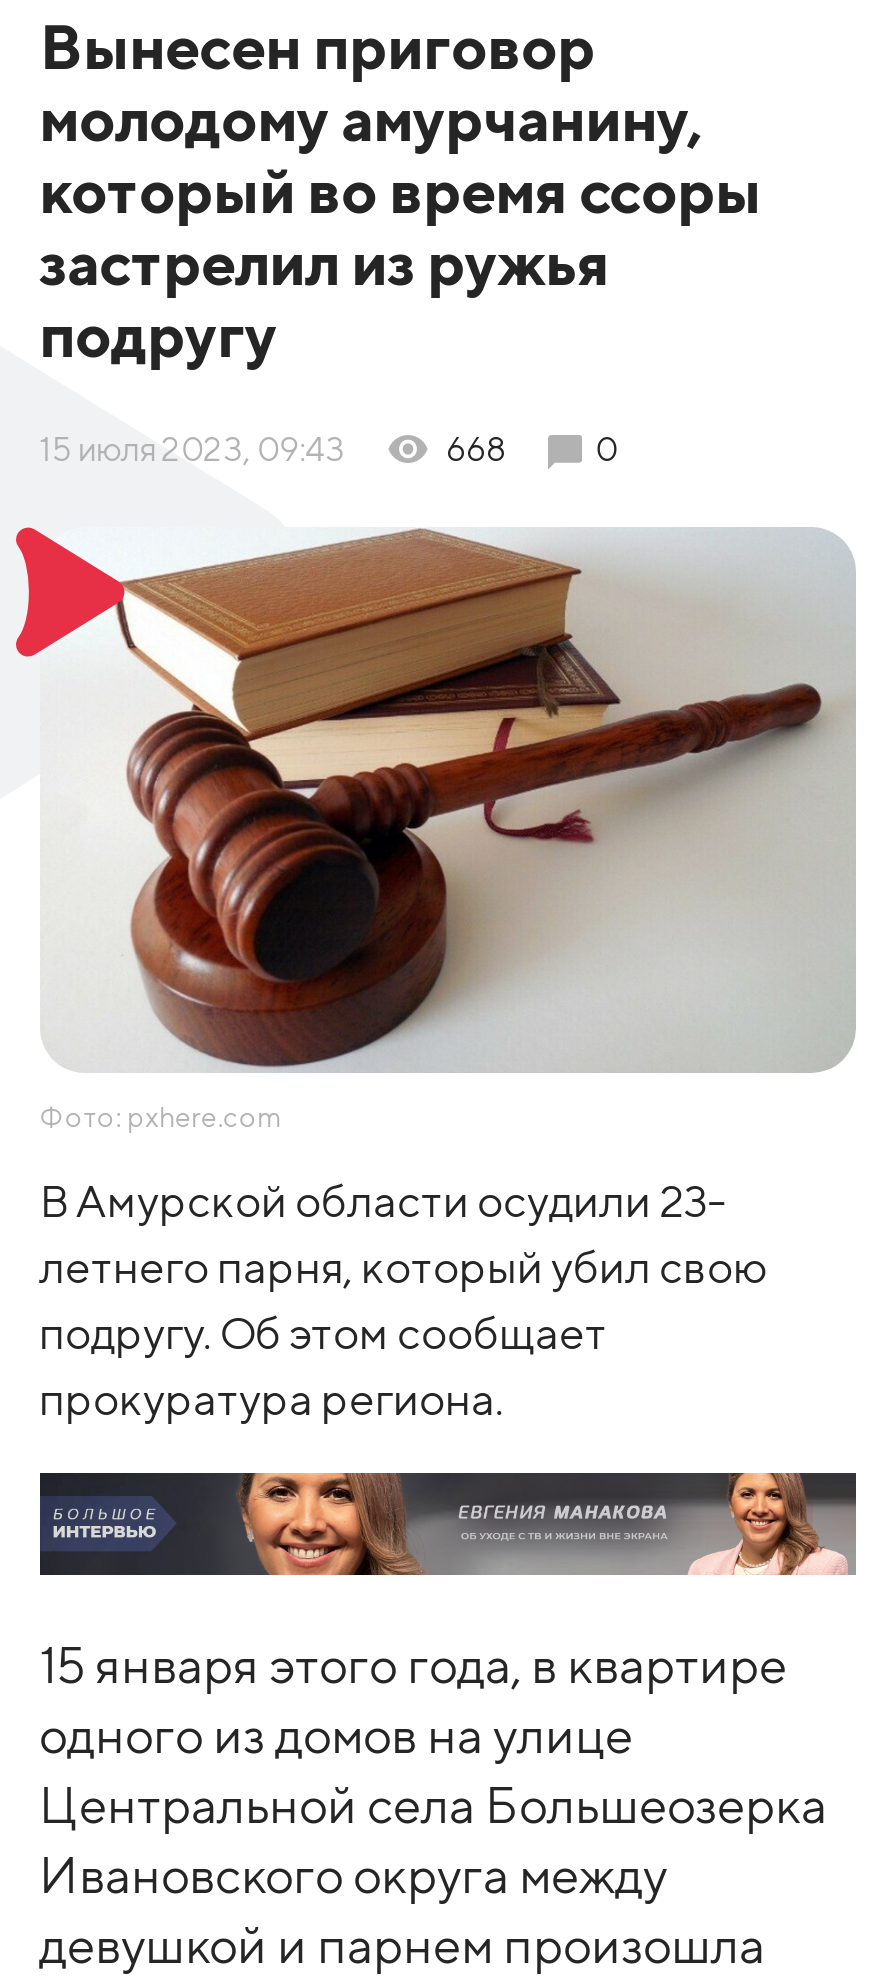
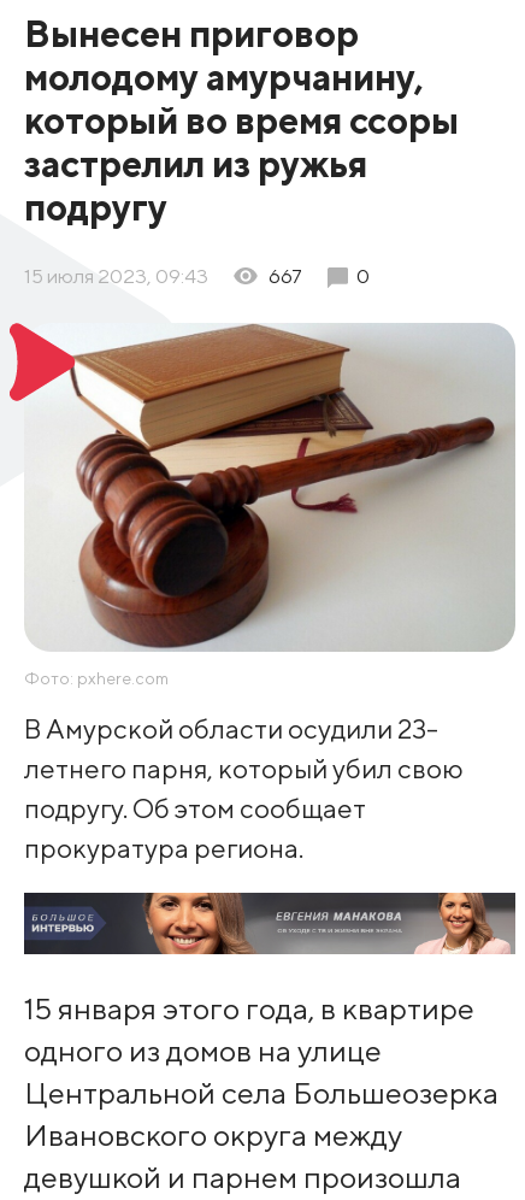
[446,429,506,469] 668 -> [269,264,302,288] 667

